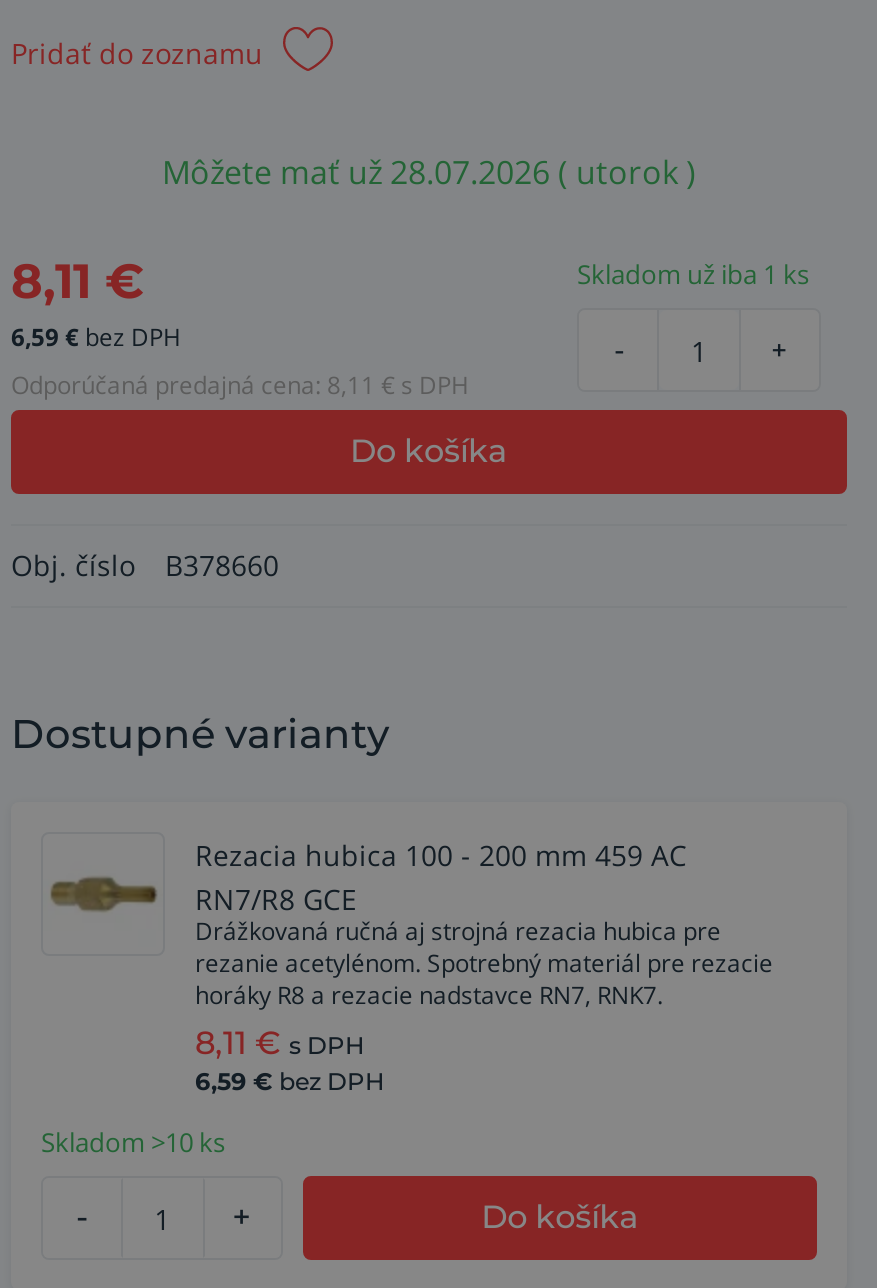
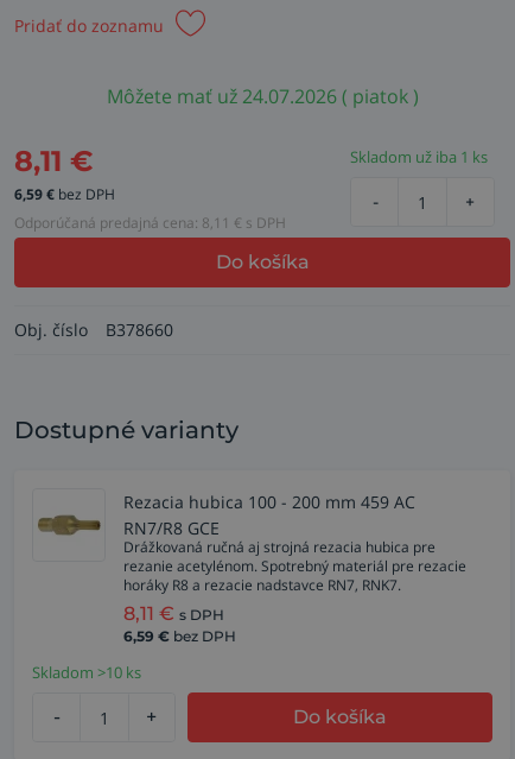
[162,150,696,194] Môžete mať už 28.07.2026 ( utorok ) -> [106,83,418,109] Môžete mať už 24.07.2026 ( piatok )

